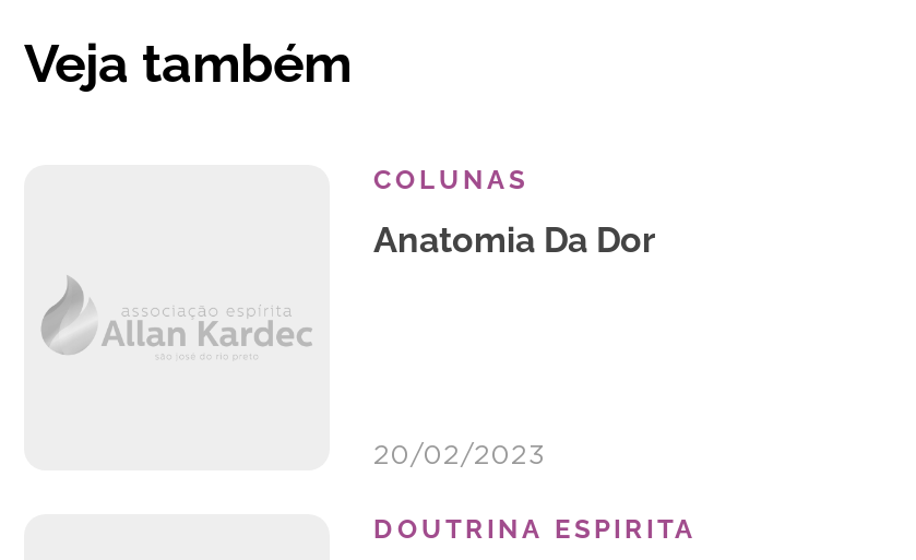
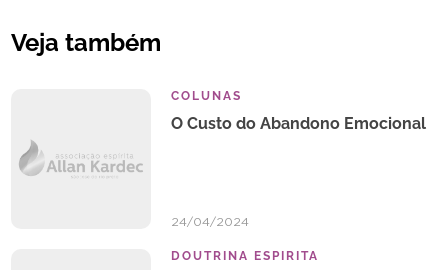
[373,220,655,261] Anatomia Da Dor -> [171,114,426,133] O Custo do Abandono Emocional
[373,442,546,469] 20/02/2023 -> [171,216,249,228] 24/04/2024

